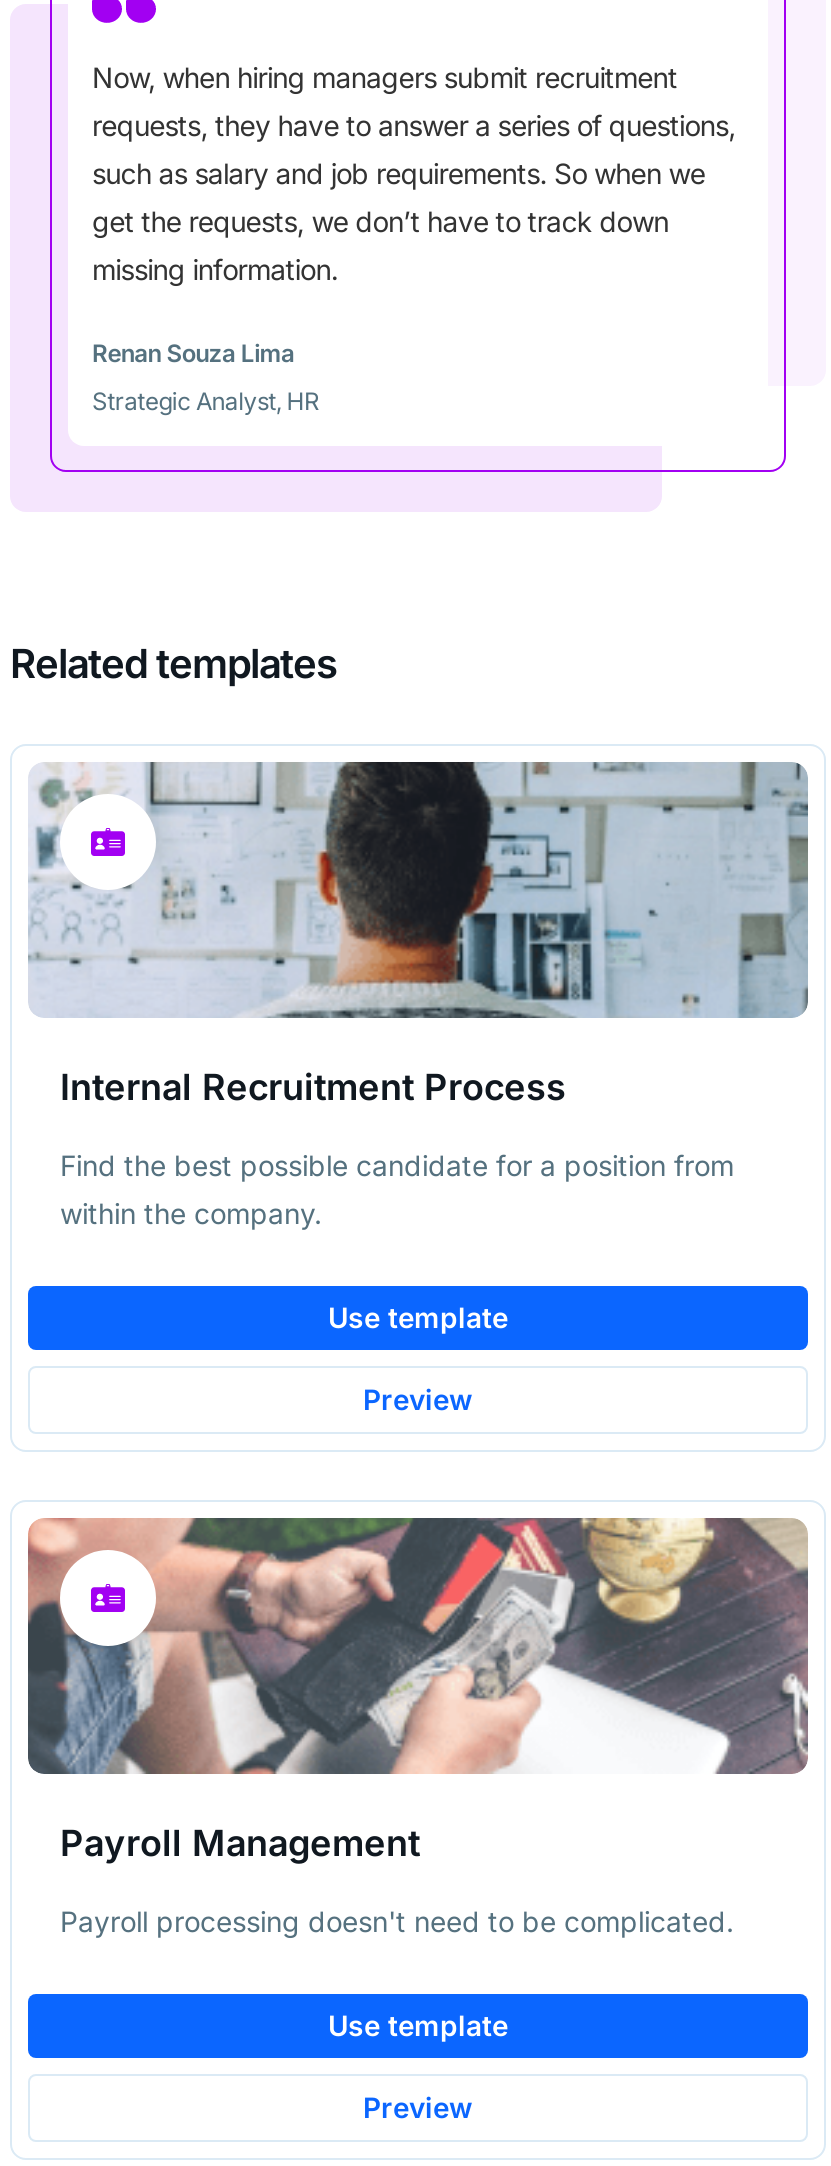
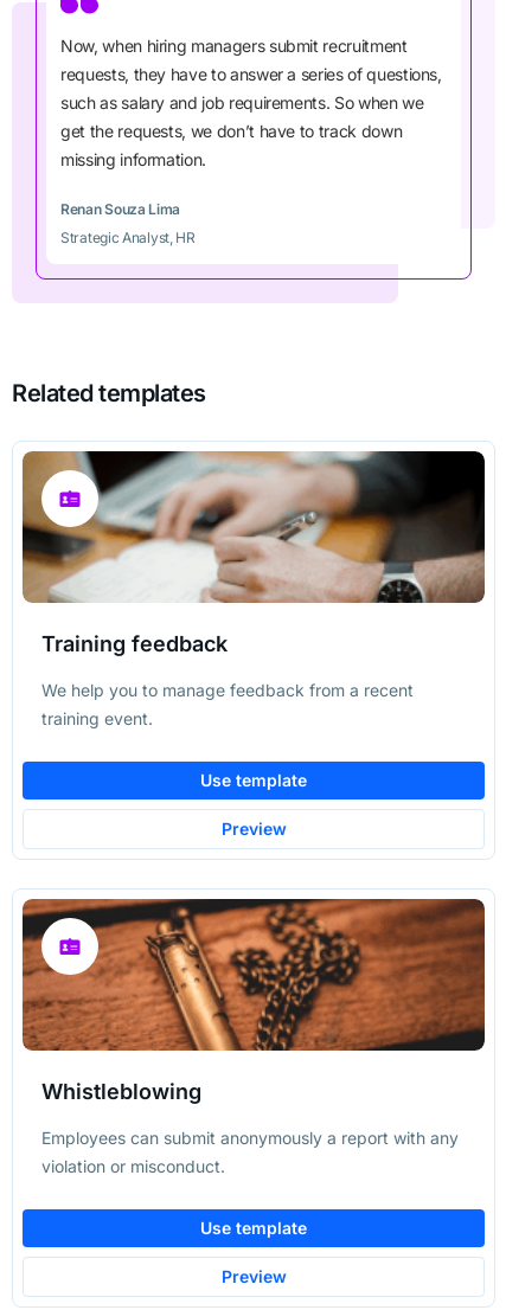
[28,760,810,1109] [image] | Internal Recruitment Process -> [21,450,486,657] [image] | Training feedback
[60,1149,734,1231] Find the best possible candidate for a position from | within the company. -> [41,680,414,729] We help you to manage feedback from a recent | training event.
[26,1516,808,1865] [image] | Payroll Management -> [21,898,485,1104] [image] | Whistleblowing
[60,1905,734,1939] Payroll processing doesn't need to be complicated. -> [41,1128,459,1177] Employees can submit anonymously a report with any | violation or misconduct.

